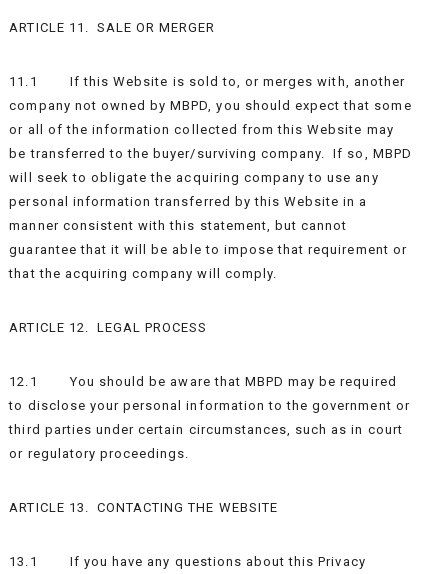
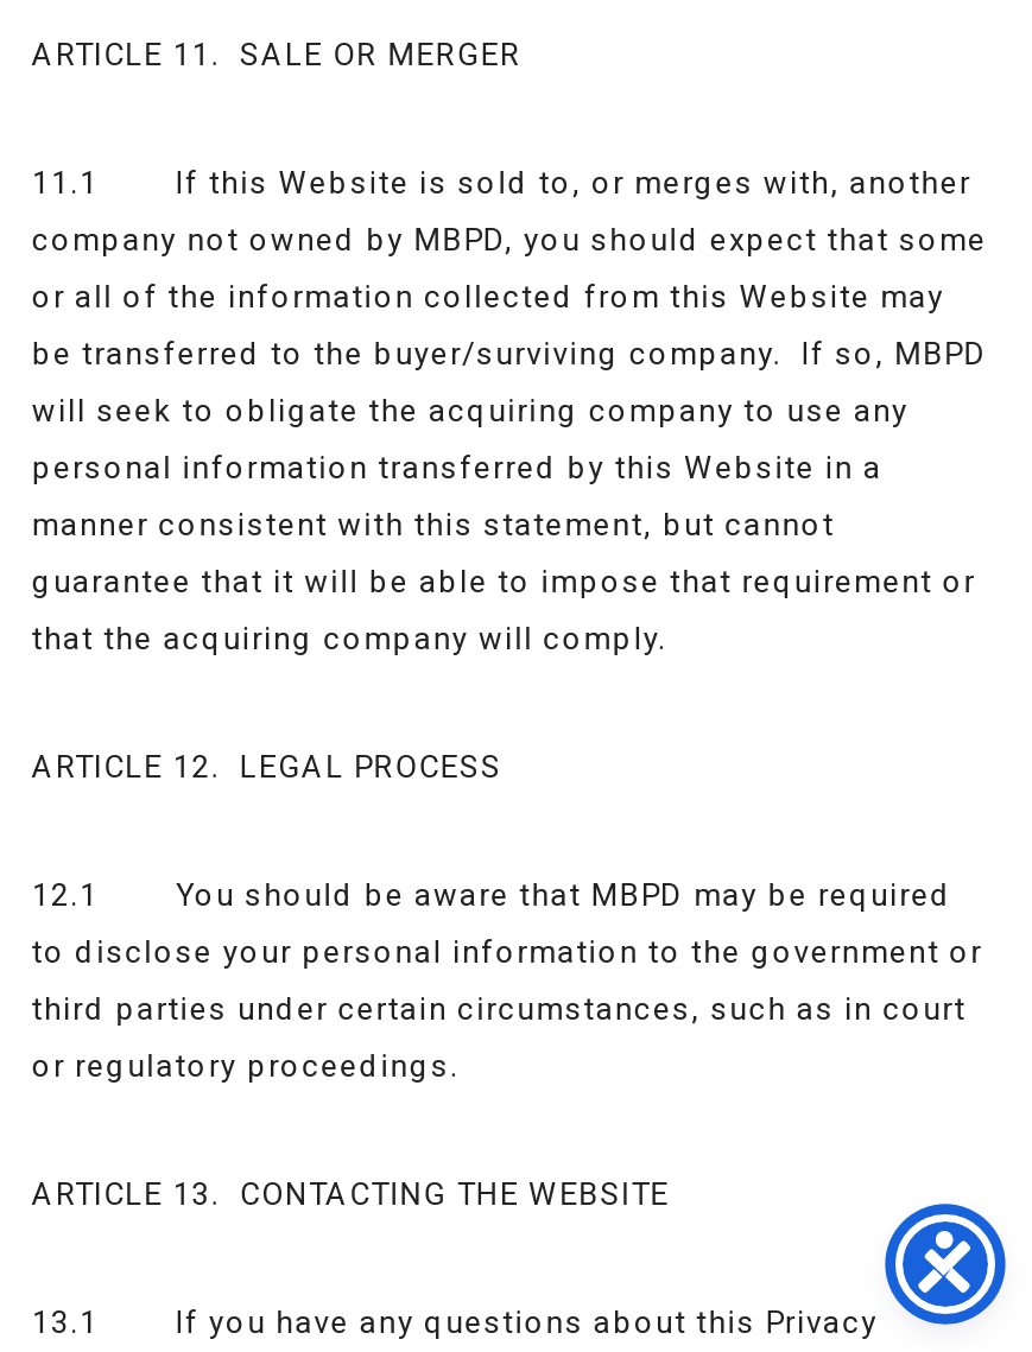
none -> [881,1200,1009,1331] [image]

